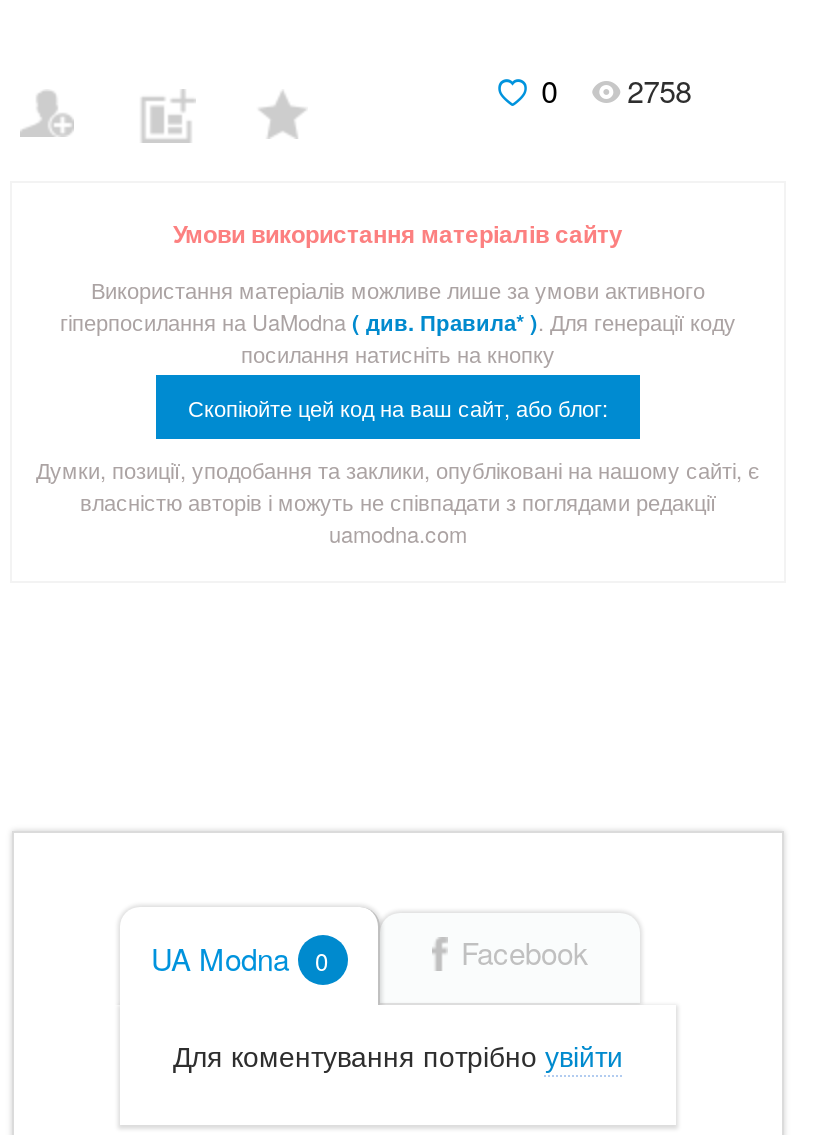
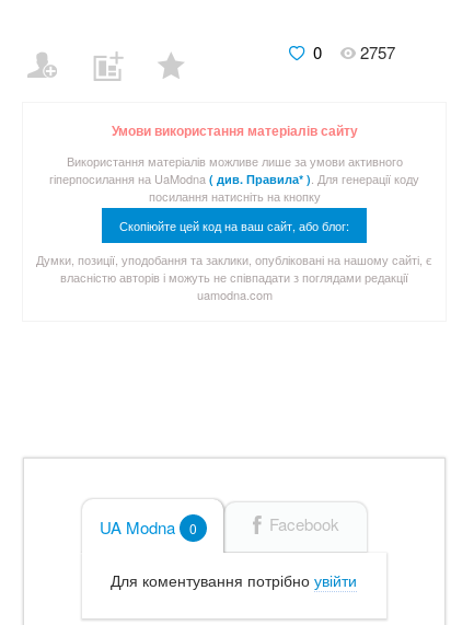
[541,69,691,111] 0 2758 -> [313,41,395,64] 0 2757

